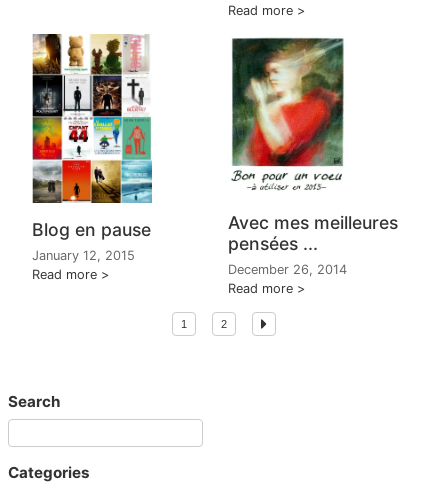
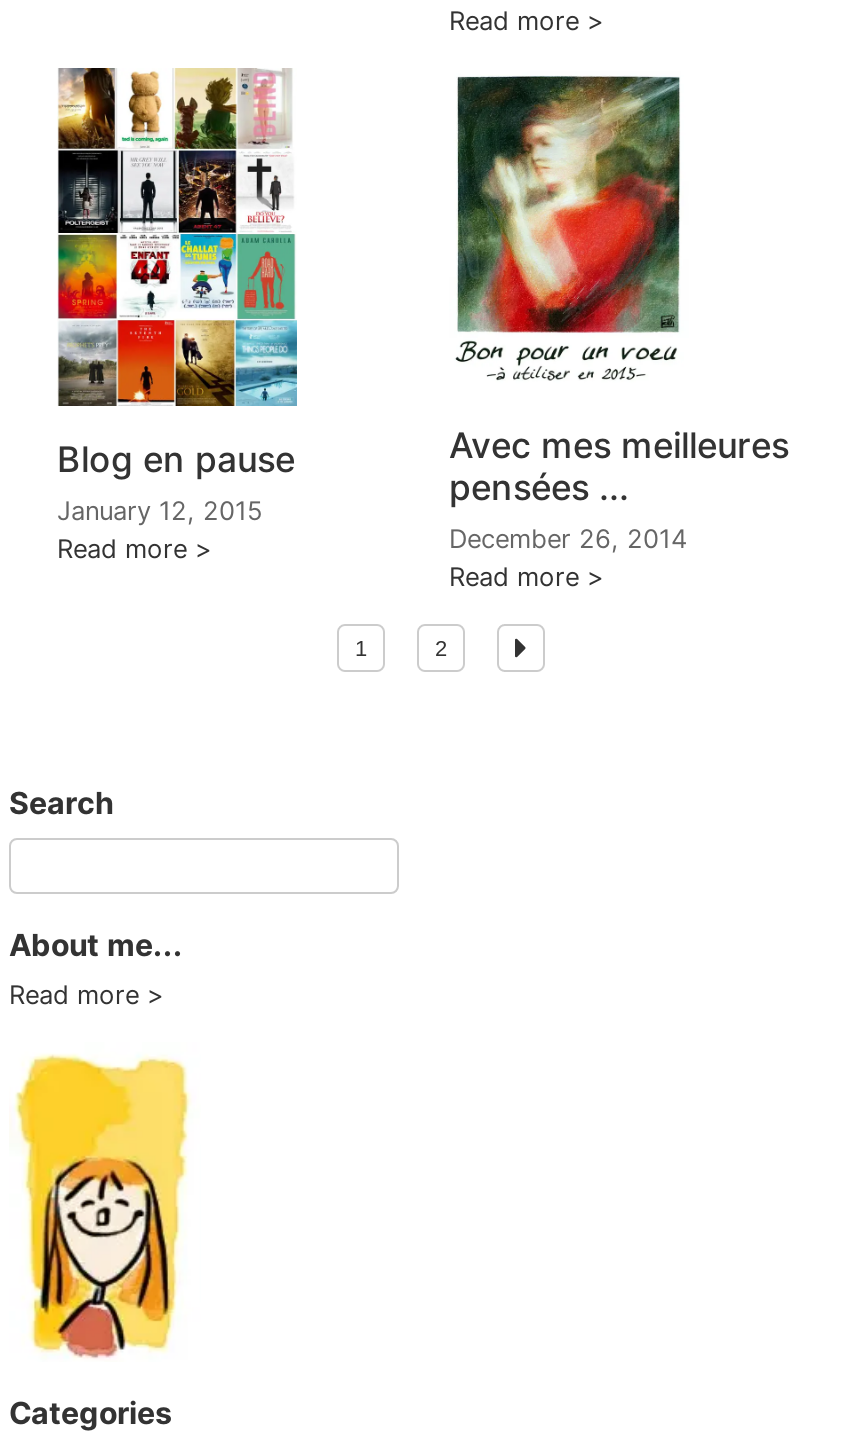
none -> [9,925,183,1009] About me... | Read more
none -> [15,1054,189,1358] [image]

